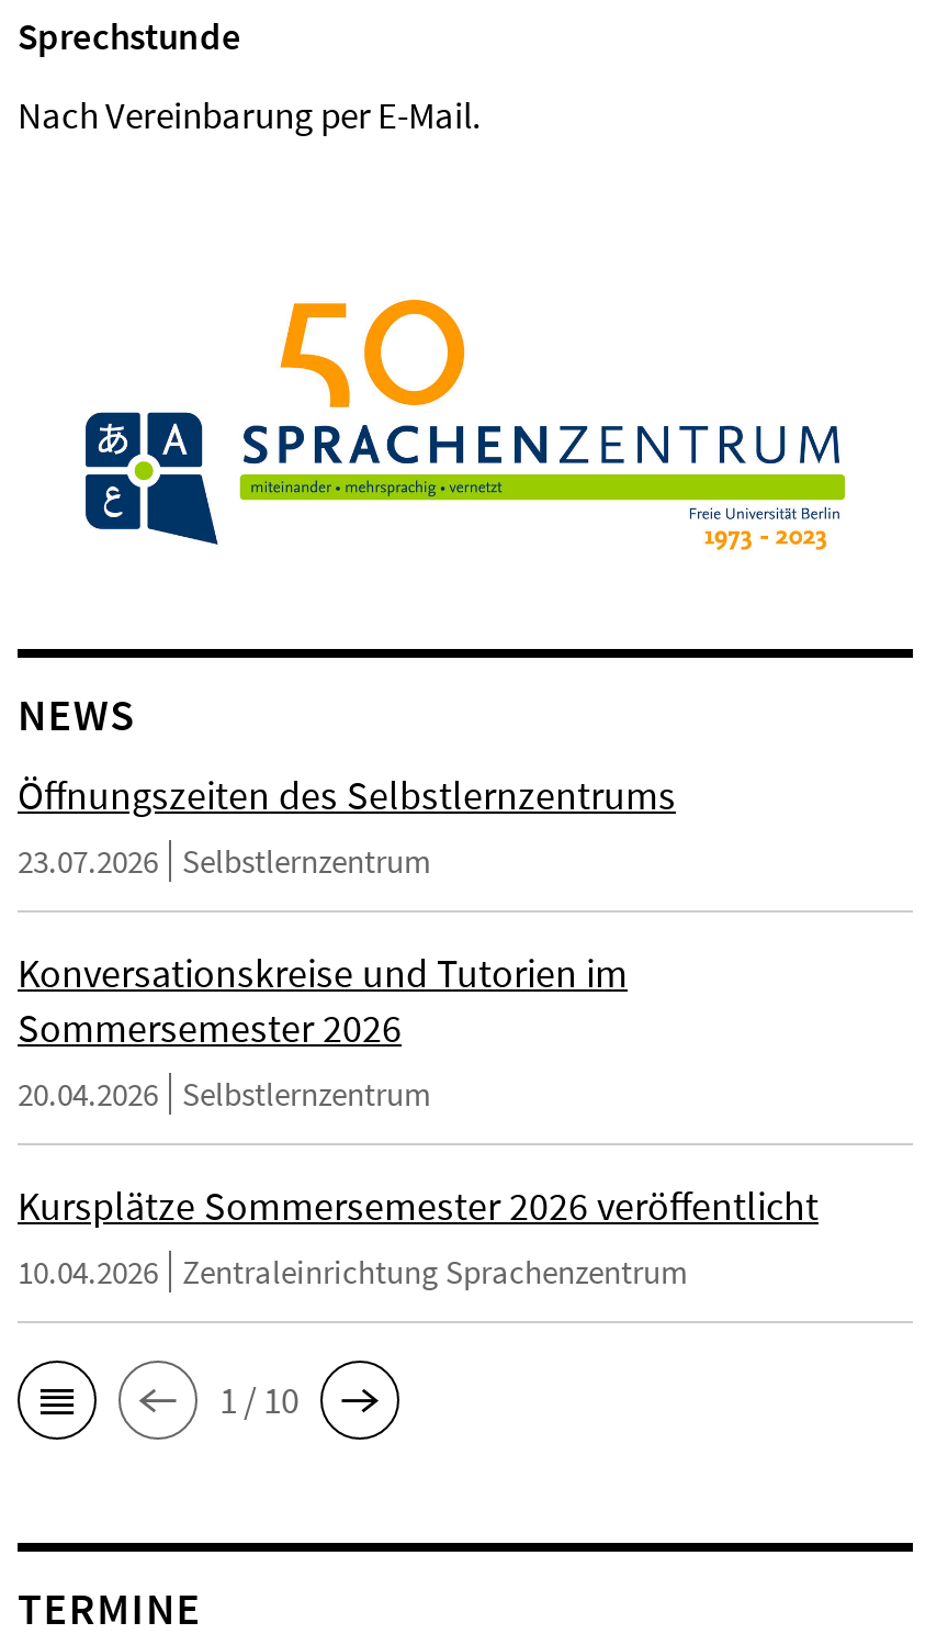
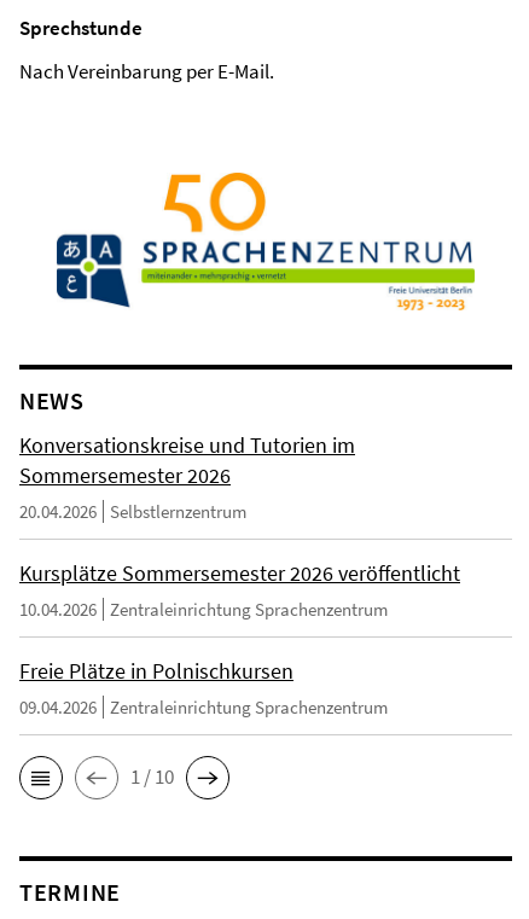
[18,770,676,882] Öffnungszeiten des Selbstlernzentrums | 23.07.2026 Selbstlernzentrum -> none
moved [18,948,819,1293] -> [19,431,460,621]: Konversationskreise und Tutorien im | Sommersemester 2026 | 20.04.2026 Selbstlernzentrum | Kursplätze Sommersemester 2026 veröffentlicht | 10.04.2026 Zentraleinrichtung Sprachenzentrum
none -> [19,657,388,718] Freie Plätze in Polnischkursen | 09.04.2026 Zentraleinrichtung Sprachenzentrum

